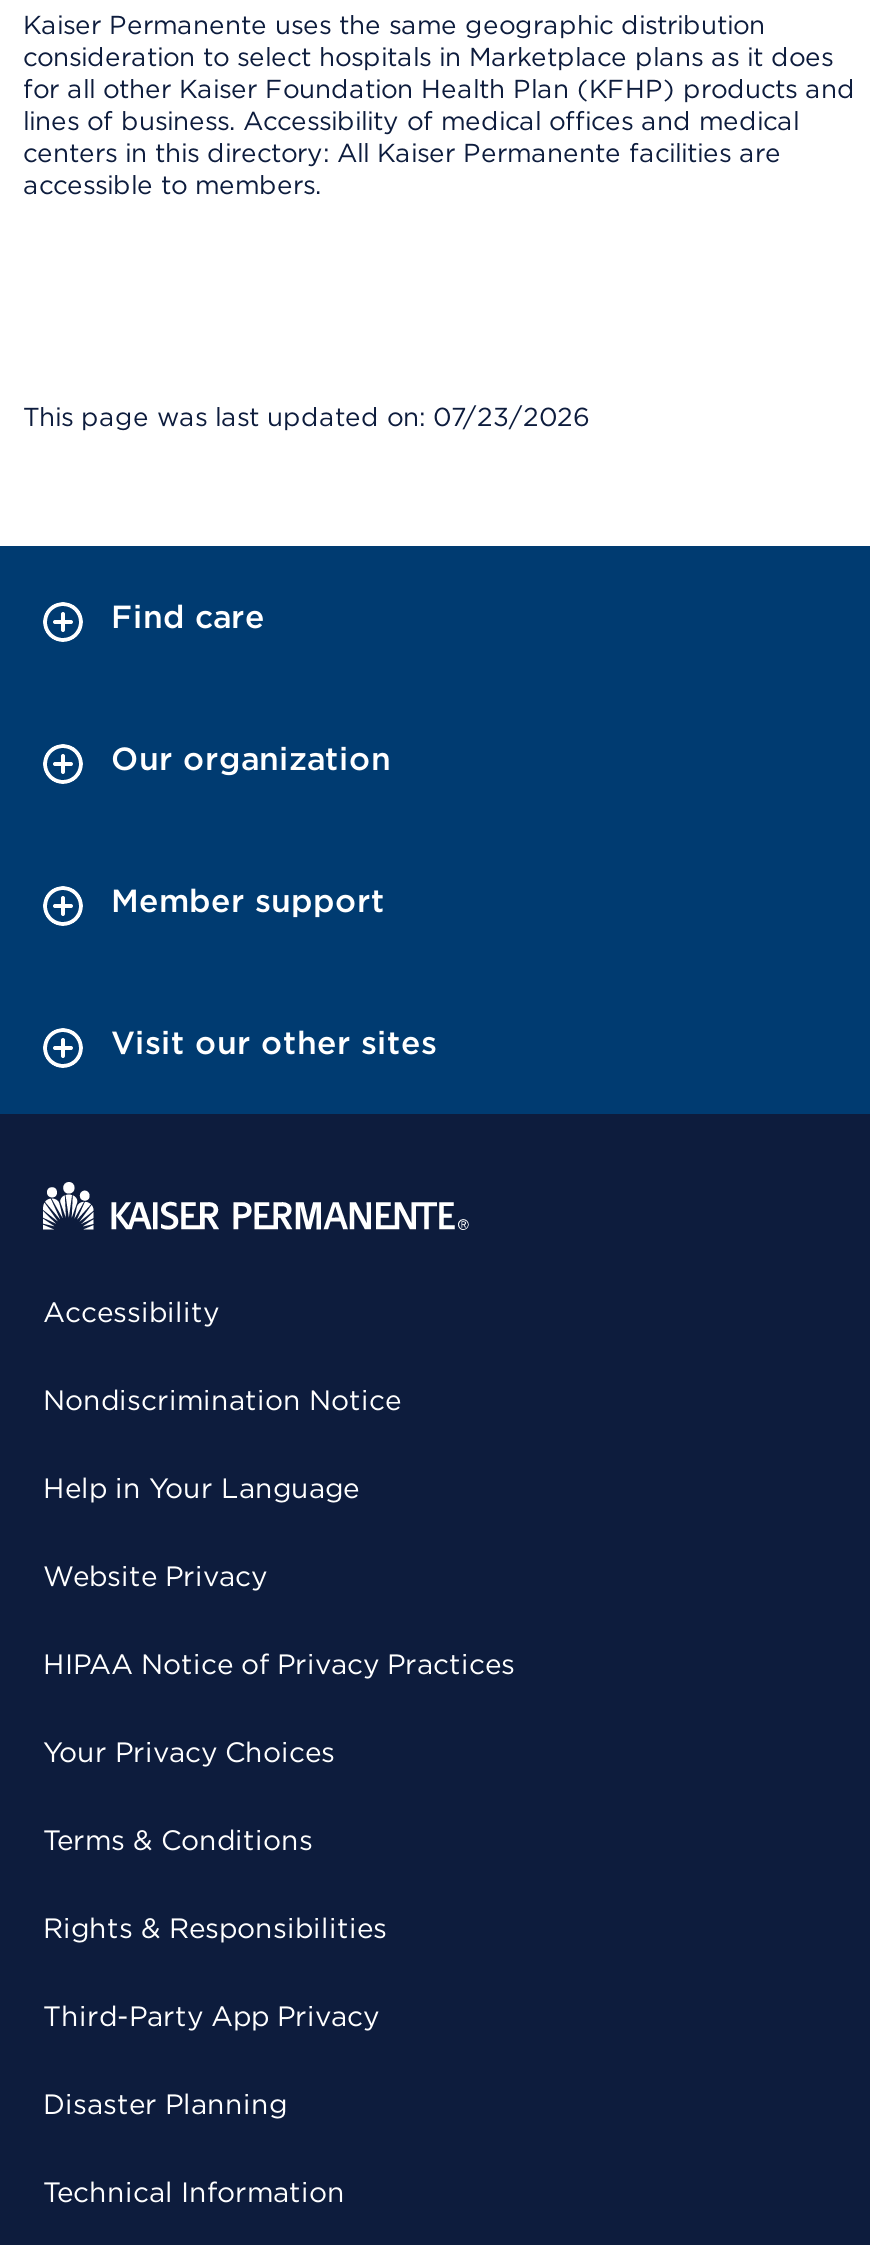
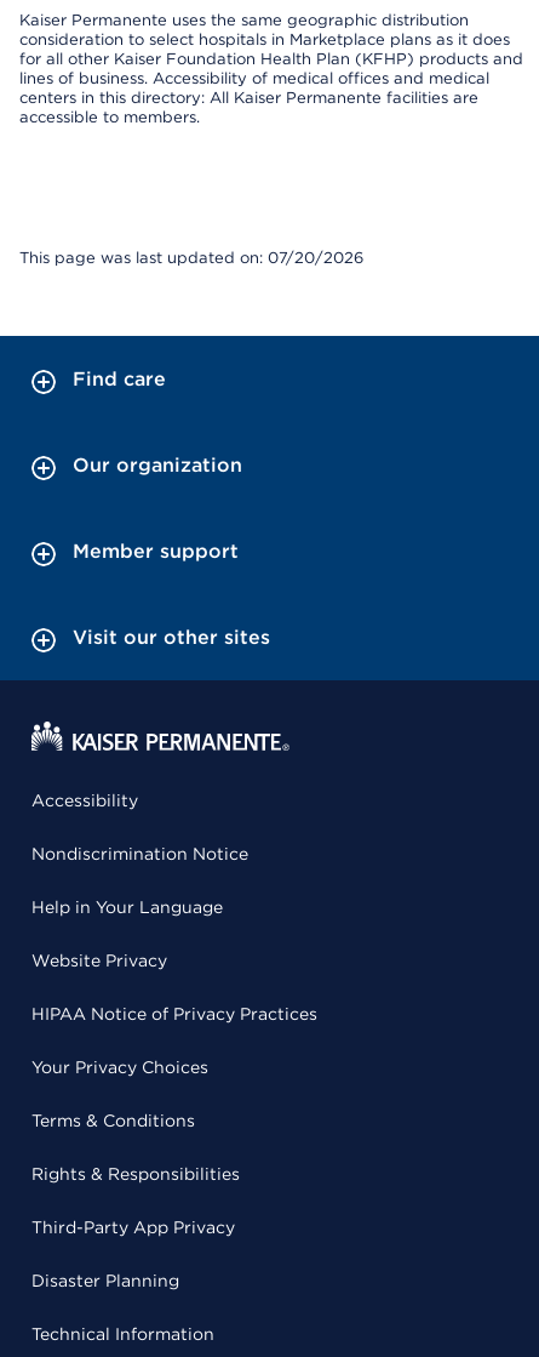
[23,402,589,432] This page was last updated on: 07/23/2026 -> [19,249,363,267] This page was last updated on: 07/20/2026

